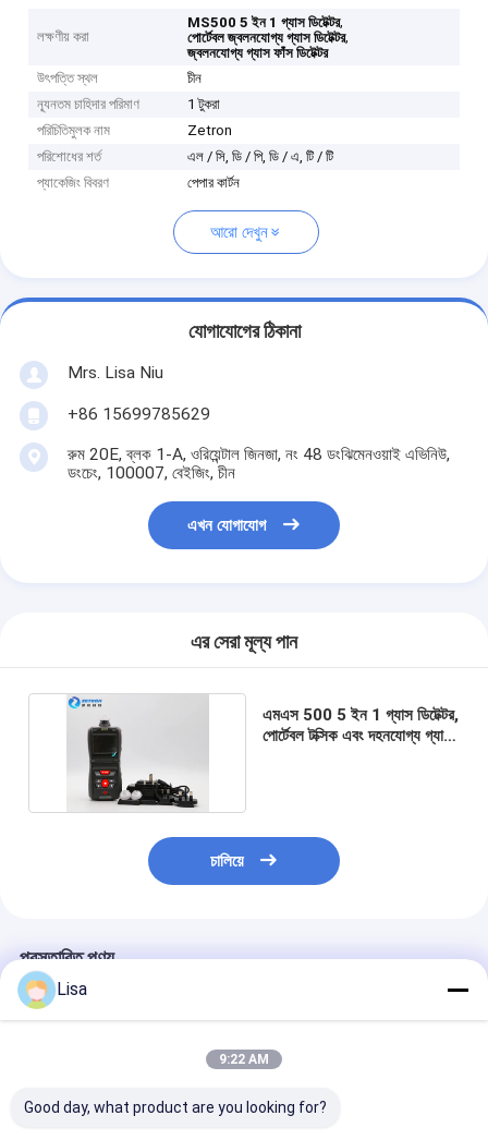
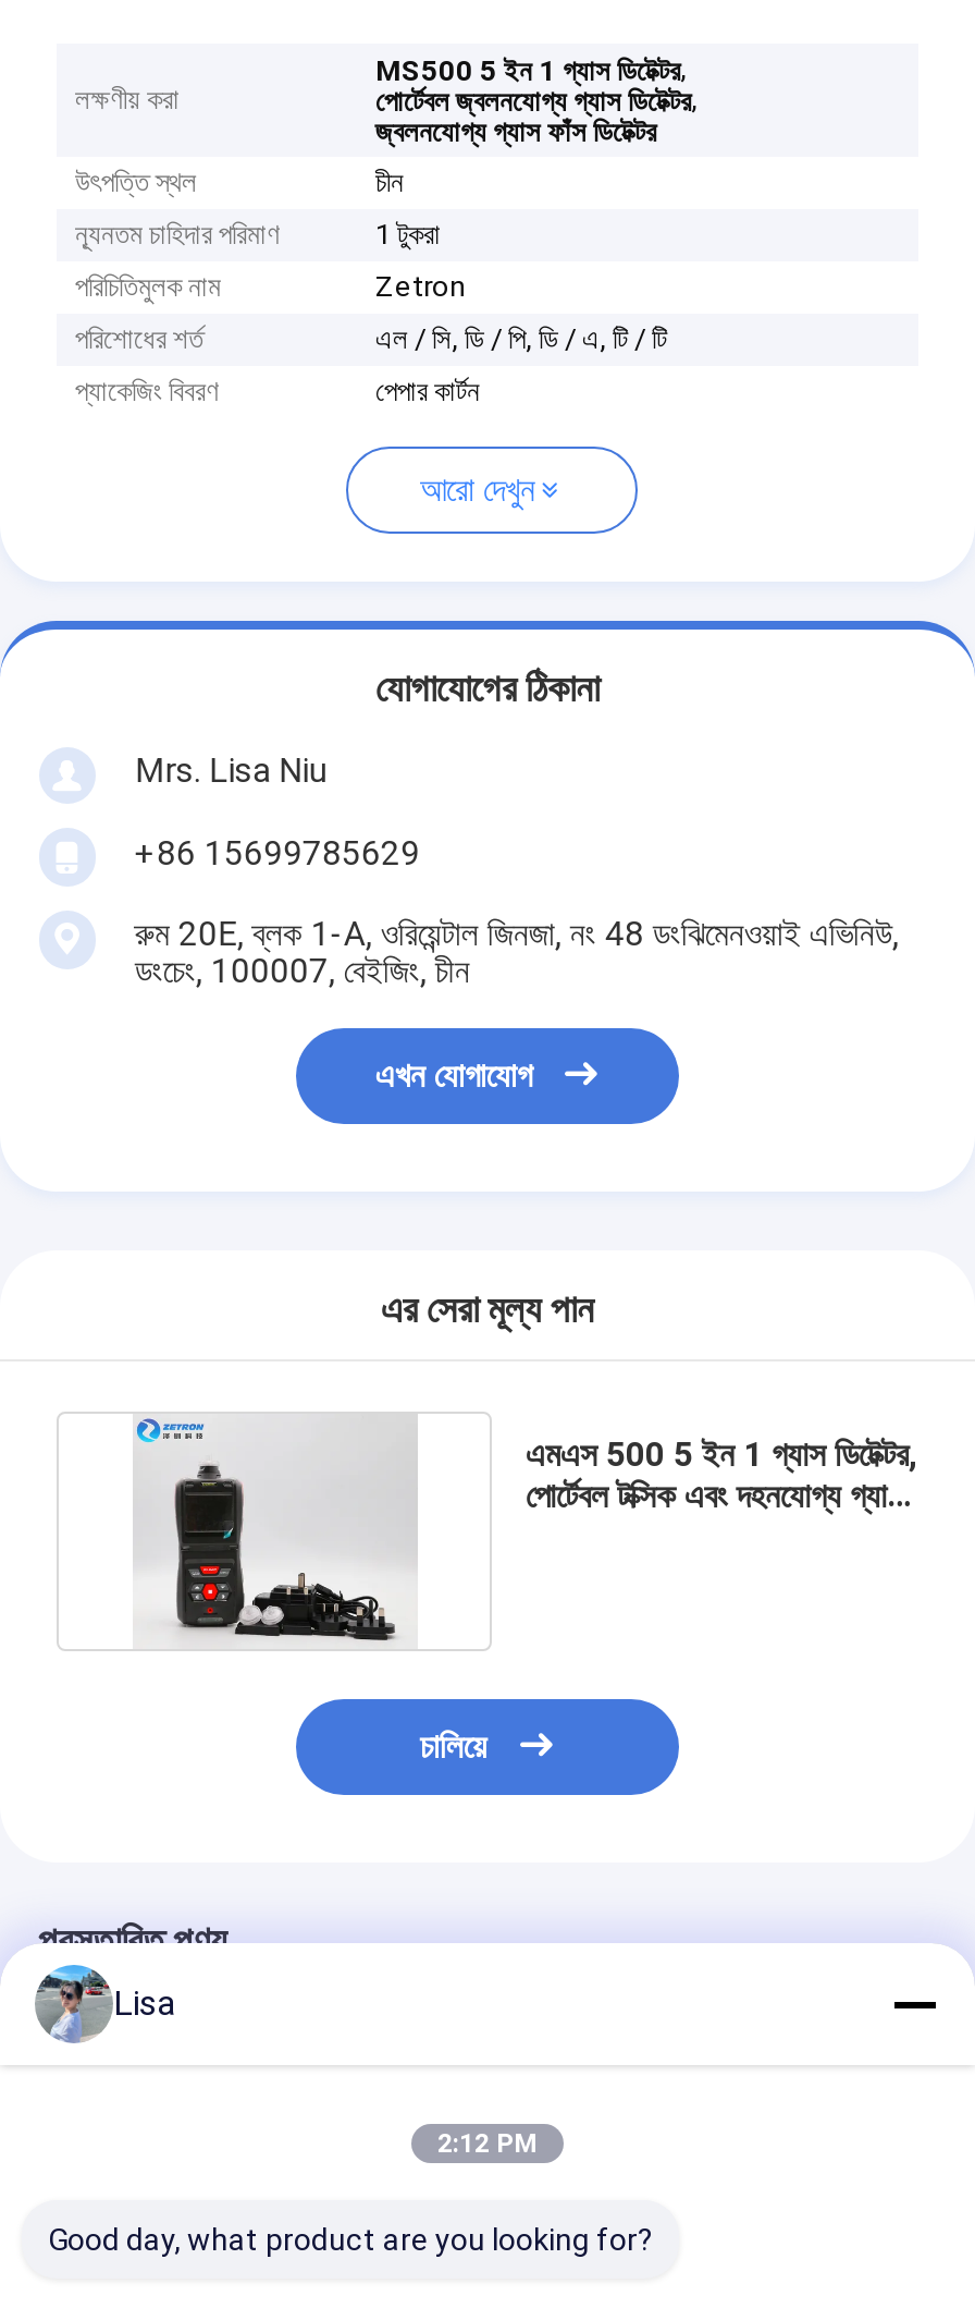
[17,972,53,1009] [image] -> [35,1969,107,2043] [image]
[219,1052,269,1067] 9:22 AM -> [437,2128,538,2159] 2:12 PM

